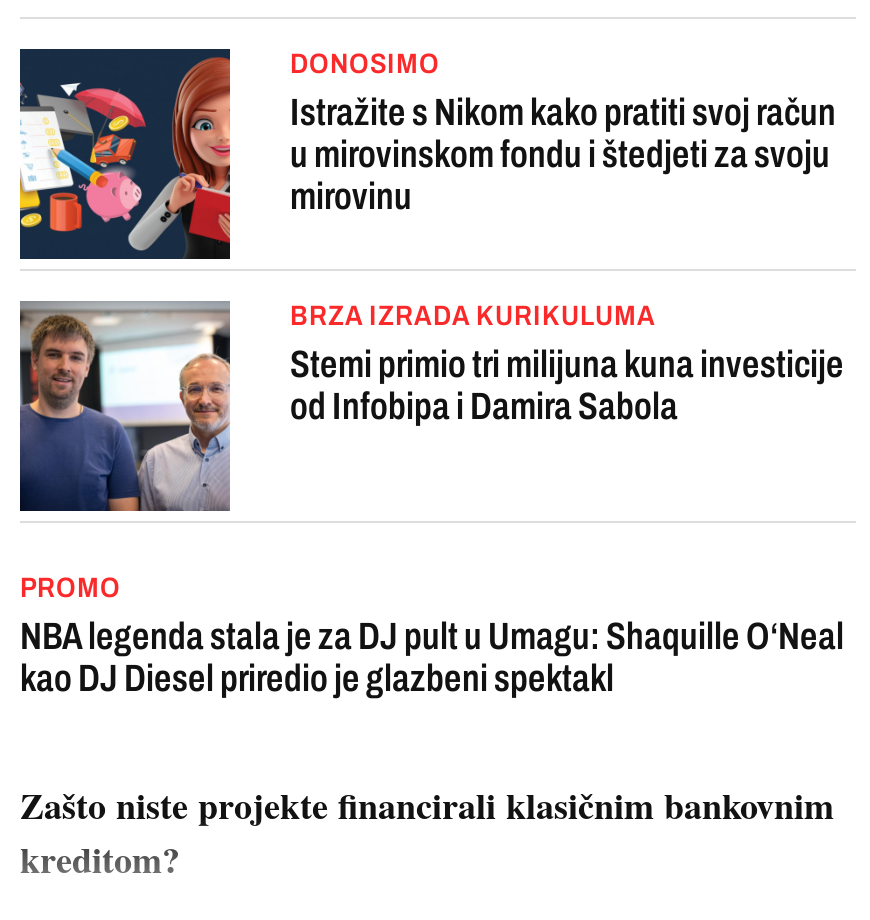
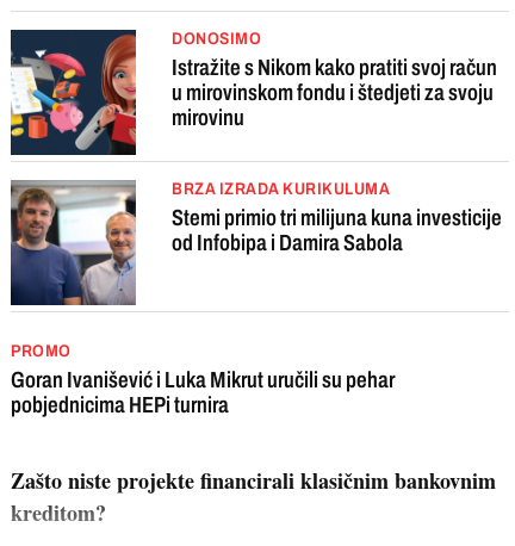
[20,615,844,699] NBA legenda stala je za DJ pult u Umagu: Shaquille O‘Neal | kao DJ Diesel priredio je glazbeni spektakl -> [11,367,395,417] Goran Ivanišević i Luka Mikrut uručili su pehar | pobjednicima HEPi turnira

